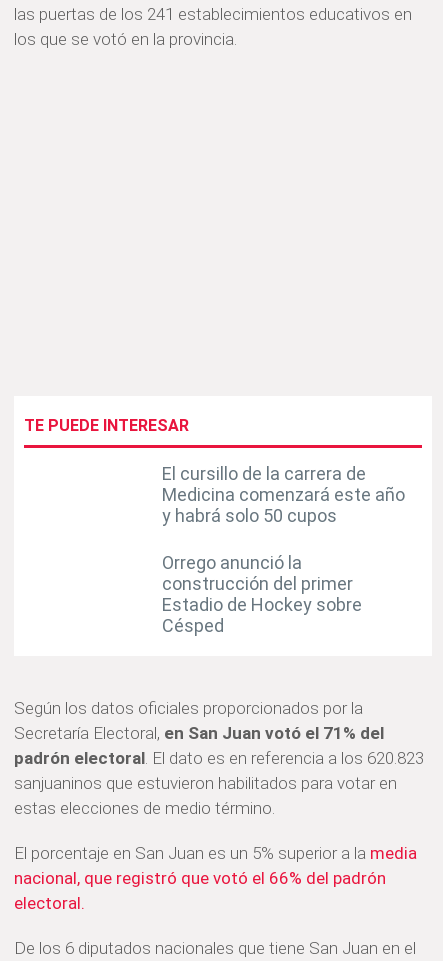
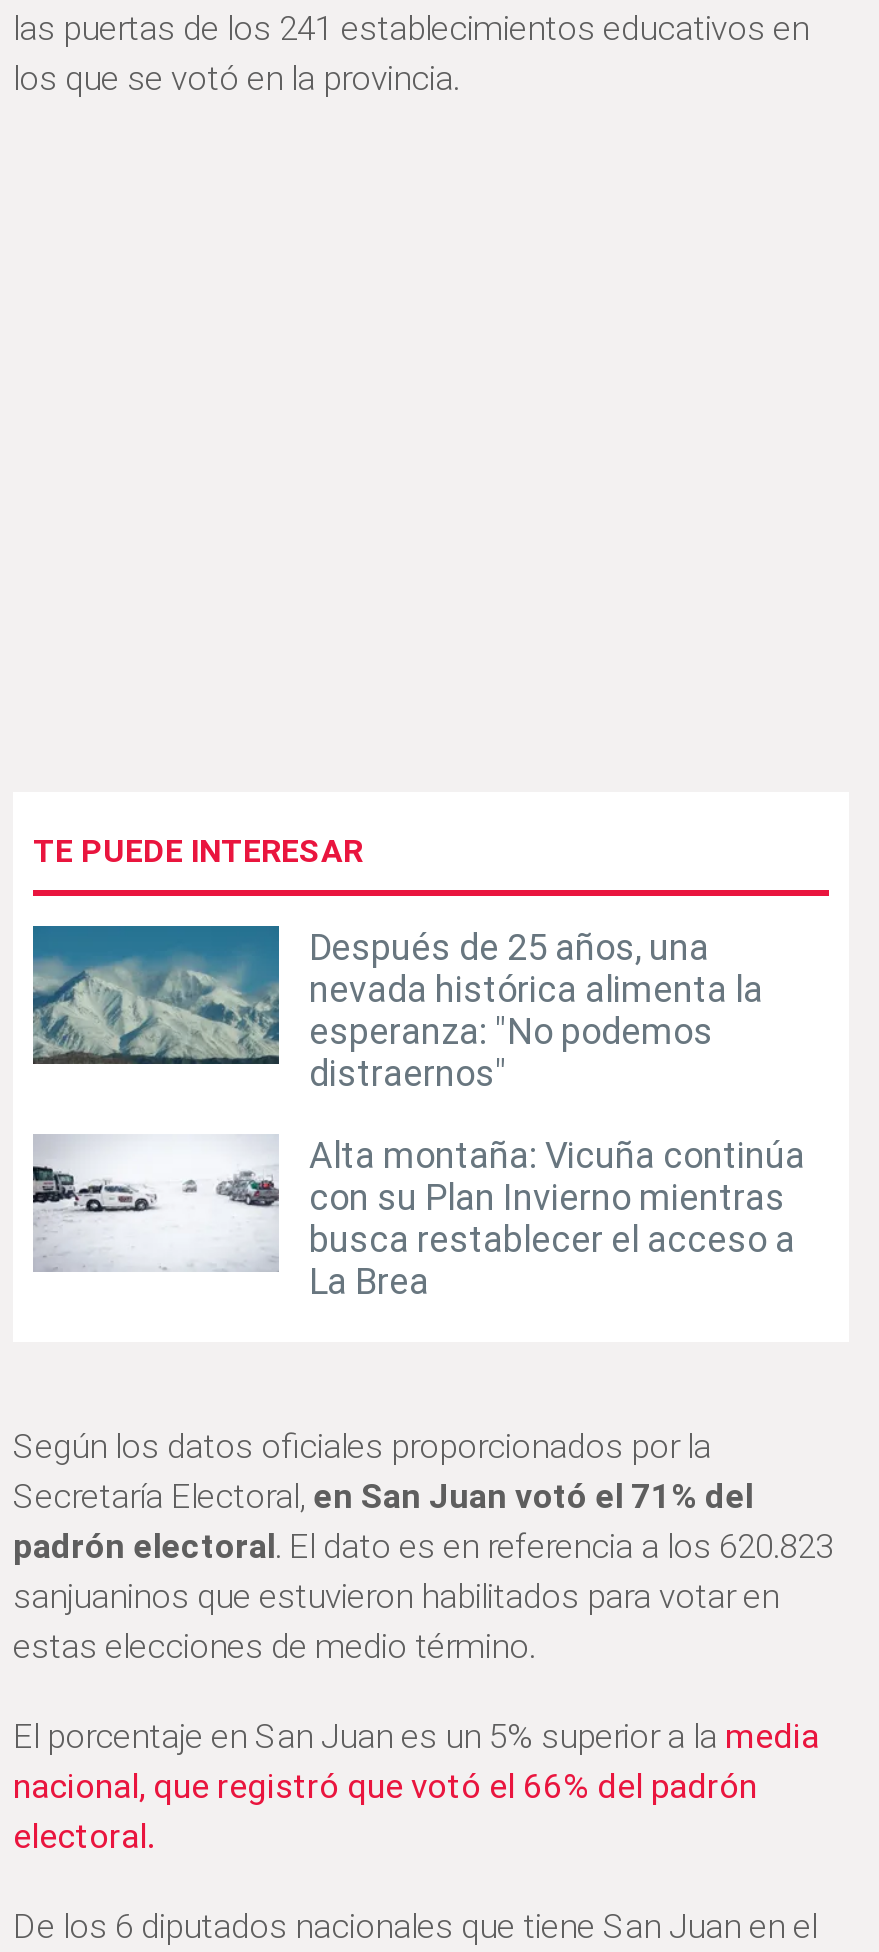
none -> [31,924,281,1066] [image]
none -> [31,1134,281,1274] [image]
[162,463,405,526] El cursillo de la carrera de | Medicina comenzará este año | y habrá solo 50 cupos -> [309,927,763,1095] Después de 25 años, una | nevada histórica alimenta la | esperanza: "No podemos | distraernos"
[162,552,362,636] Orrego anunció la | construcción del primer | Estadio de Hockey sobre | Césped -> [309,1135,805,1303] Alta montaña: Vicuña continúa | con su Plan Invierno mientras | busca restablecer el acceso a | La Brea

